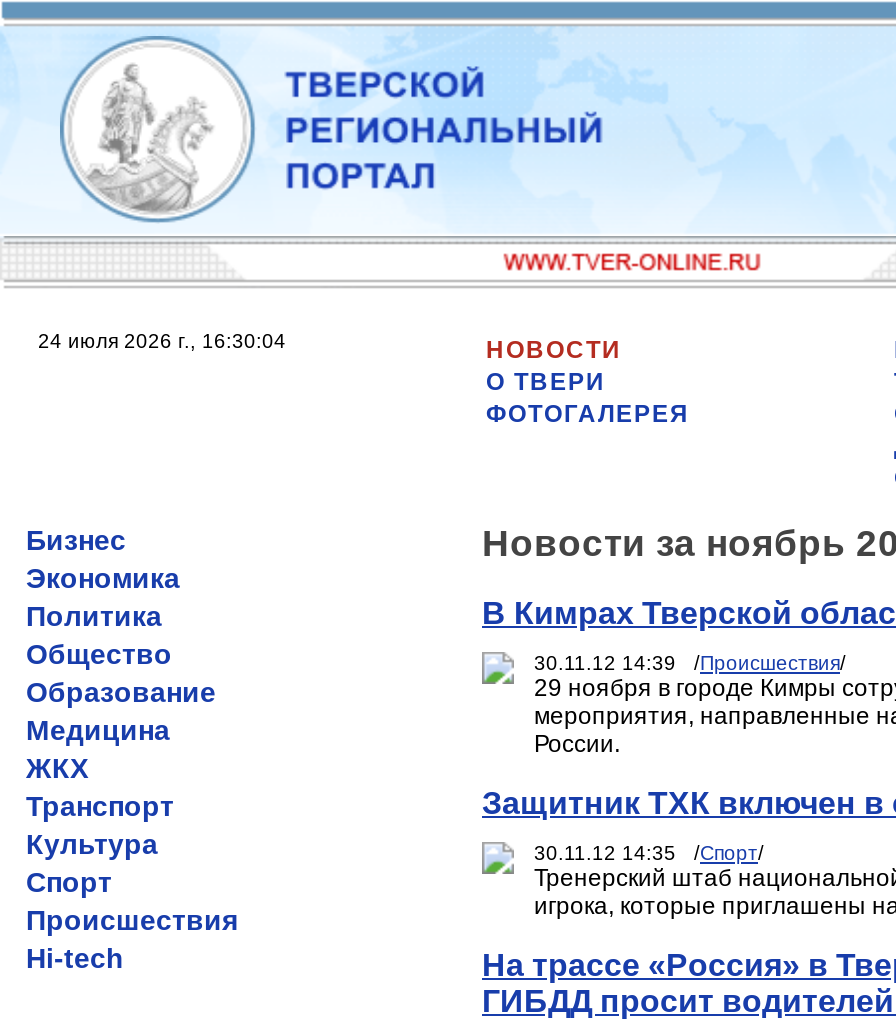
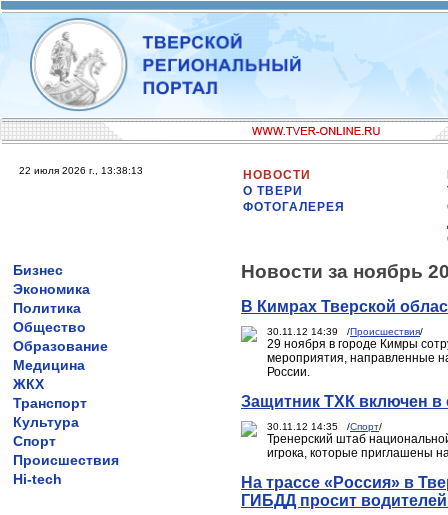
[38,330,286,352] 24 июля 2026 г., 16:30:04 -> [19,165,143,176] 22 июля 2026 г., 13:38:13

